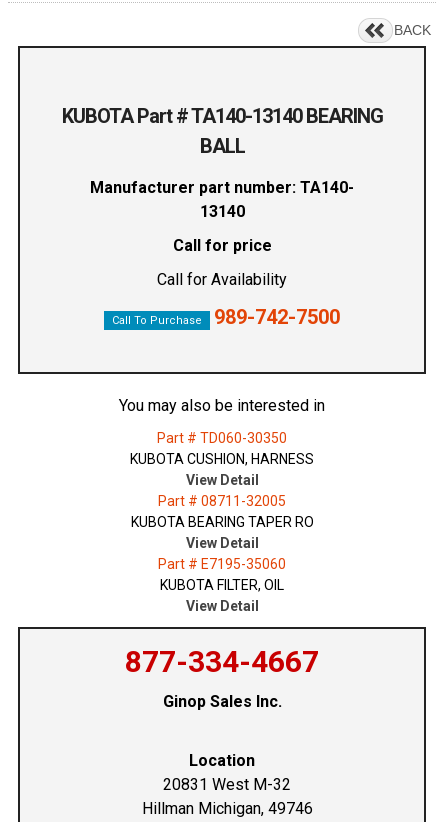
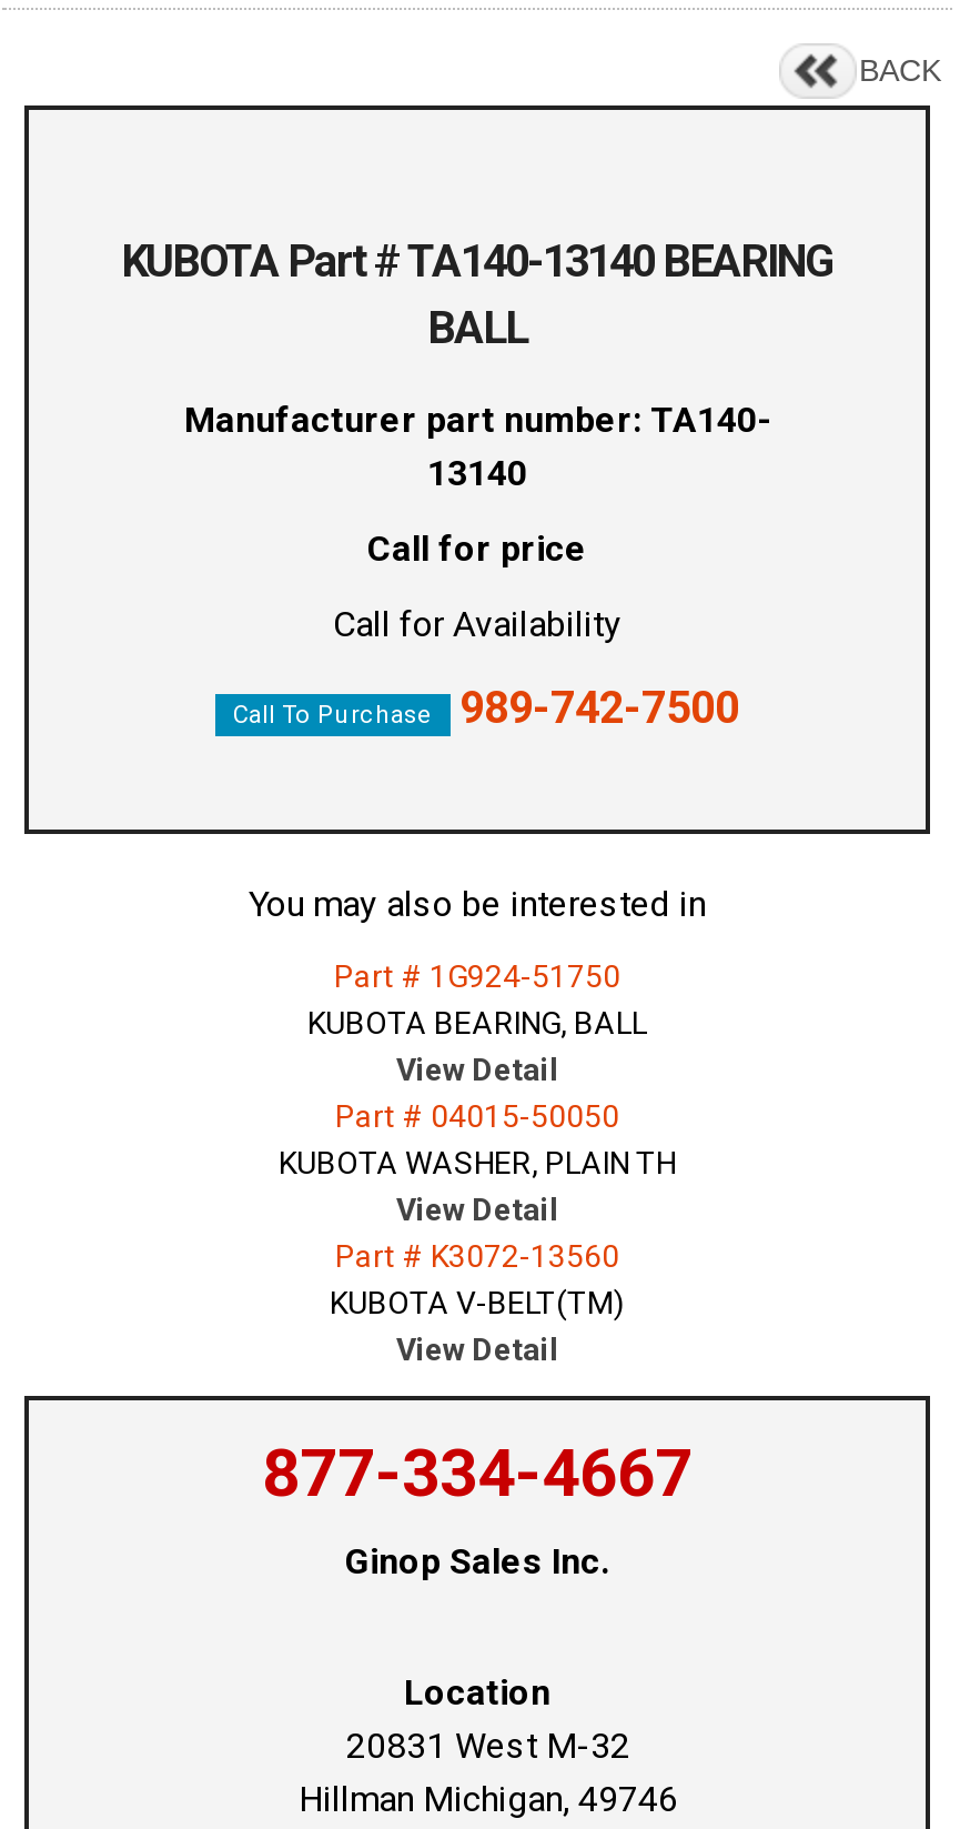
[157,430,287,446] Part # TD060-30350 -> [334,959,620,995] Part # 1G924-51750
[130,451,314,467] KUBOTA CUSHION, HARNESS -> [307,1006,647,1041] KUBOTA BEARING, BALL
[158,493,286,509] Part # 08711-32005 -> [335,1099,619,1135] Part # 04015-50050
[130,514,313,530] KUBOTA BEARING TAPER RO -> [279,1146,676,1181] KUBOTA WASHER, PLAIN TH
[158,556,286,593] Part # E7195-35060 | KUBOTA FILTER, OIL -> [330,1239,625,1321] Part # K3072-13560 | KUBOTA V-BELT(TM)

